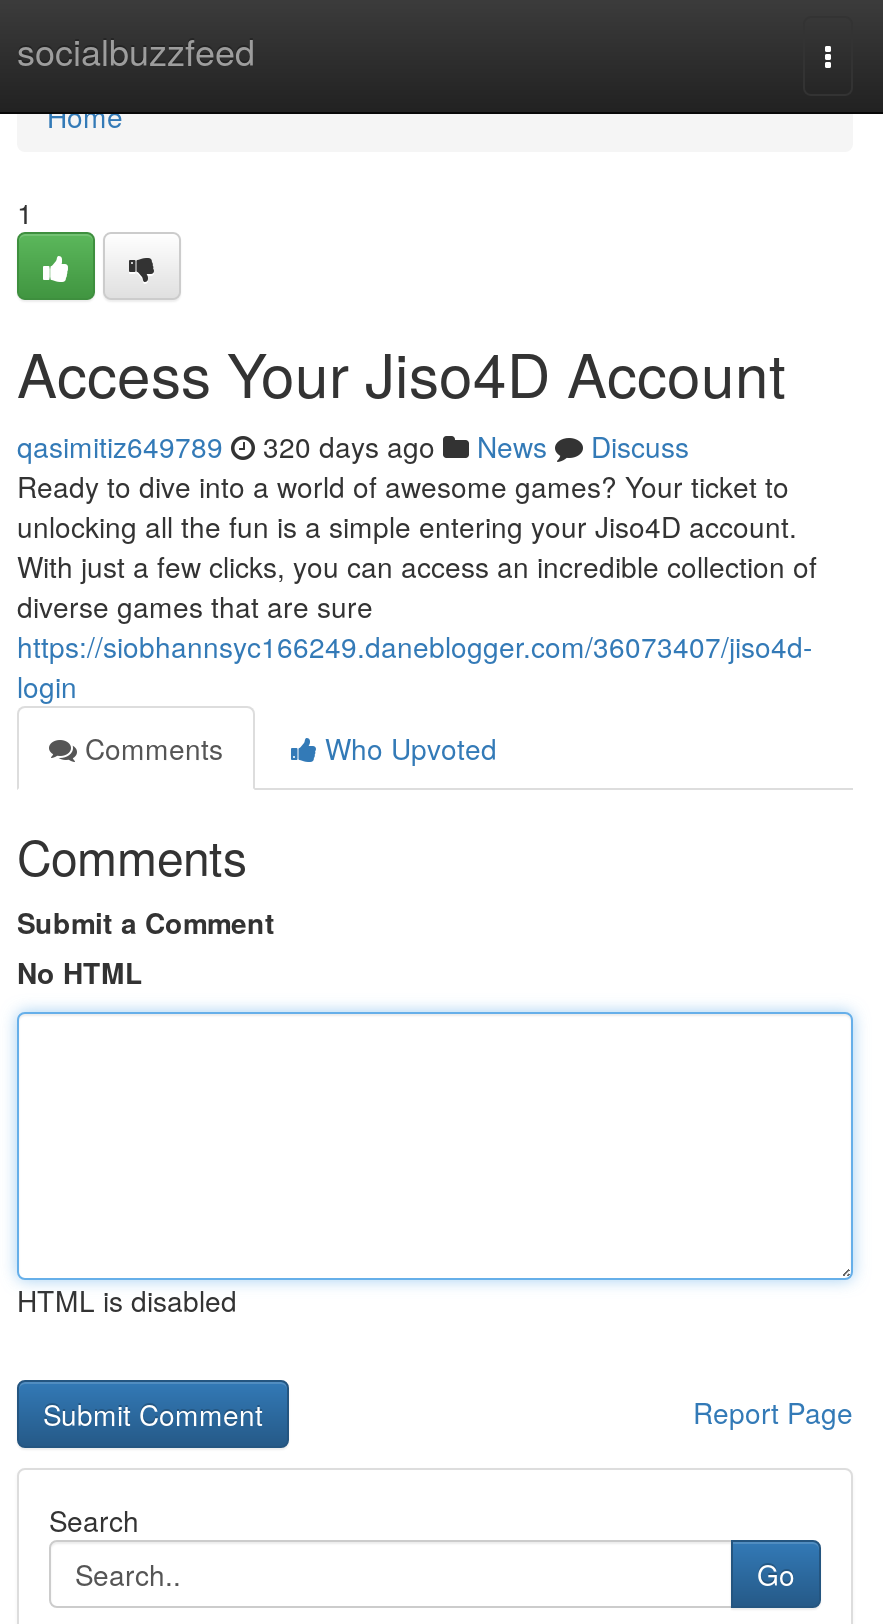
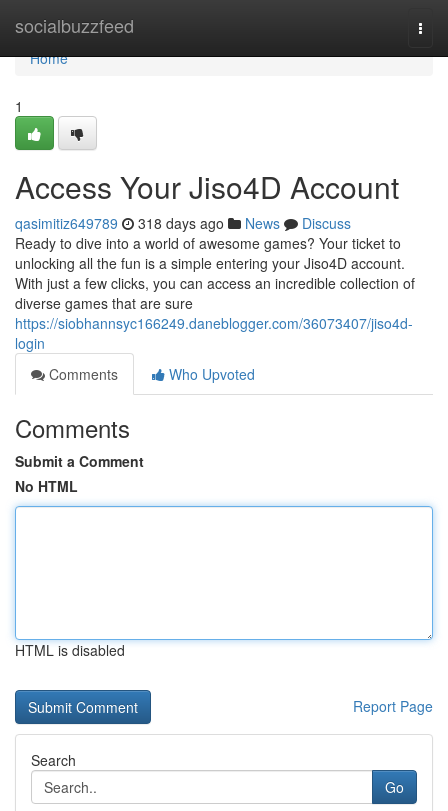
[17,426,689,466] qasimitiz649789 320 days ago News Discuss -> [15,213,351,233] qasimitiz649789 318 days ago News Discuss

